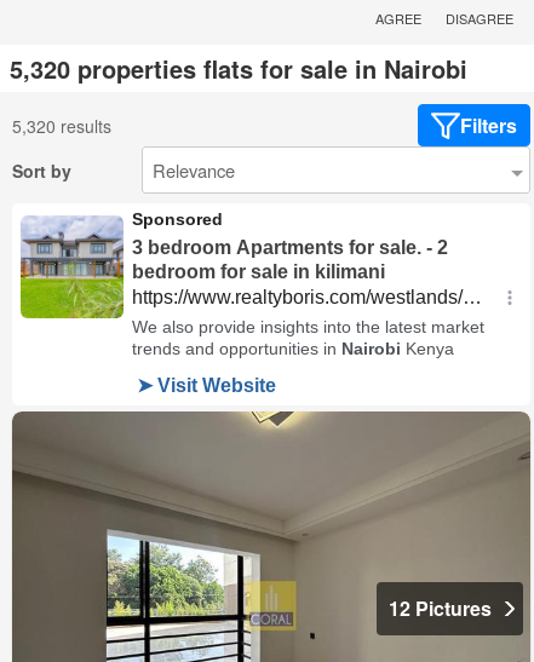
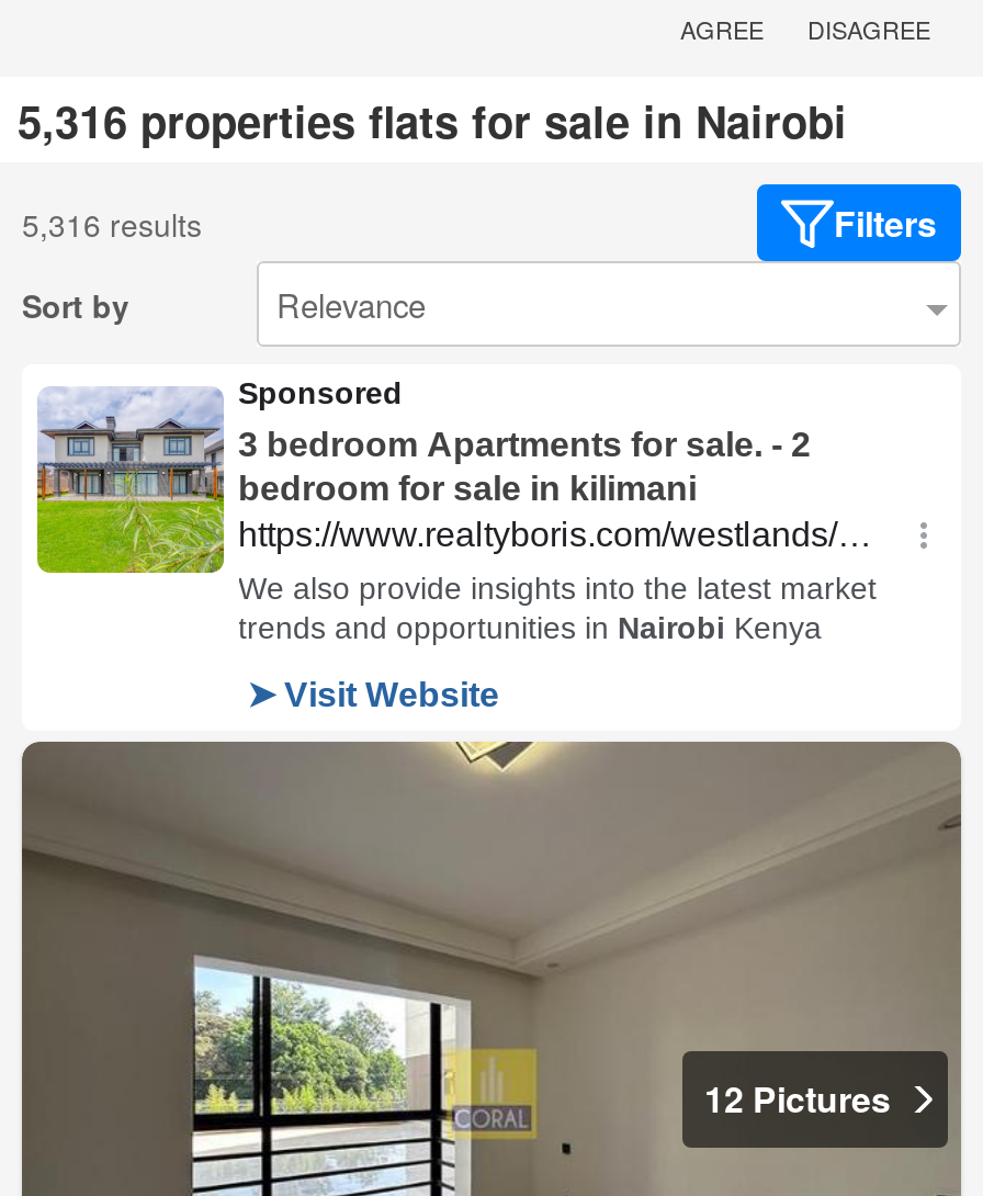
[10,51,467,86] 5,320 properties flats for sale in Nairobi -> [18,89,847,152] 5,316 properties flats for sale in Nairobi
[12,114,111,138] 5,320 results -> [22,202,202,246] 5,316 results

